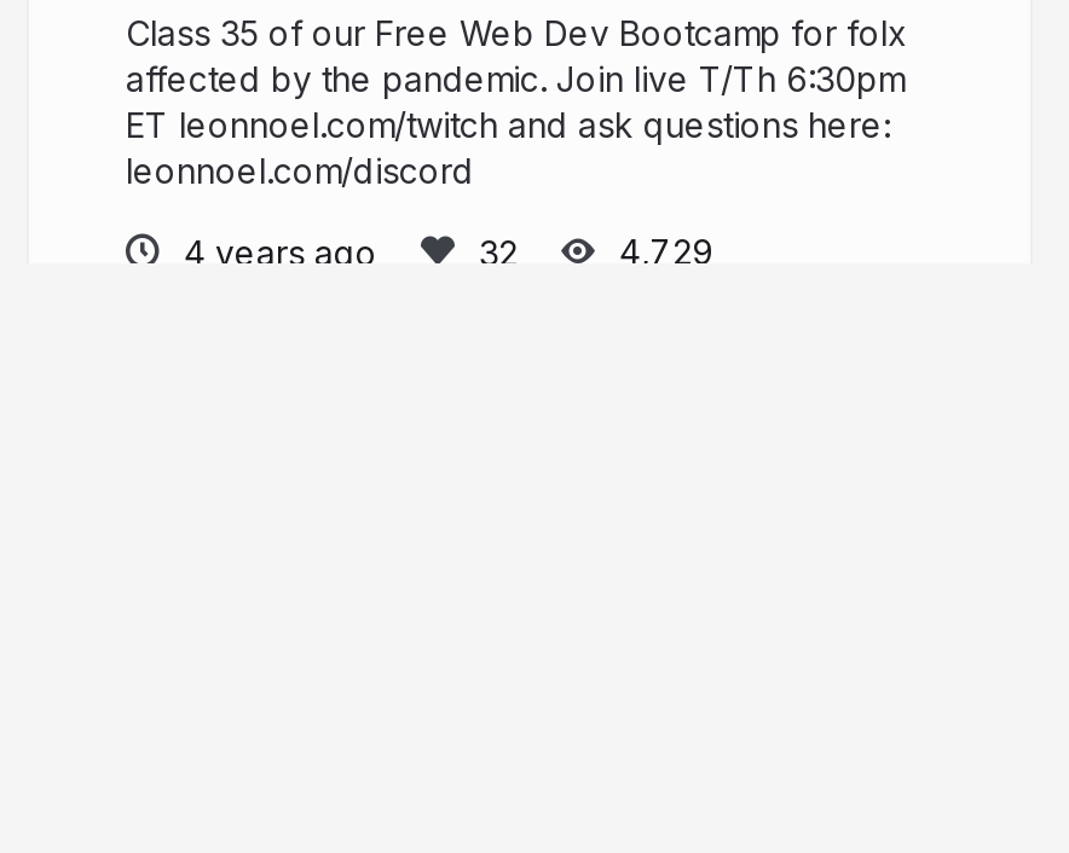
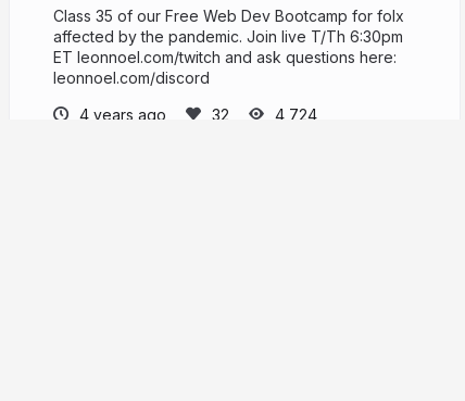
[619,231,713,272] 4,729 -> [275,105,317,124] 4,724

